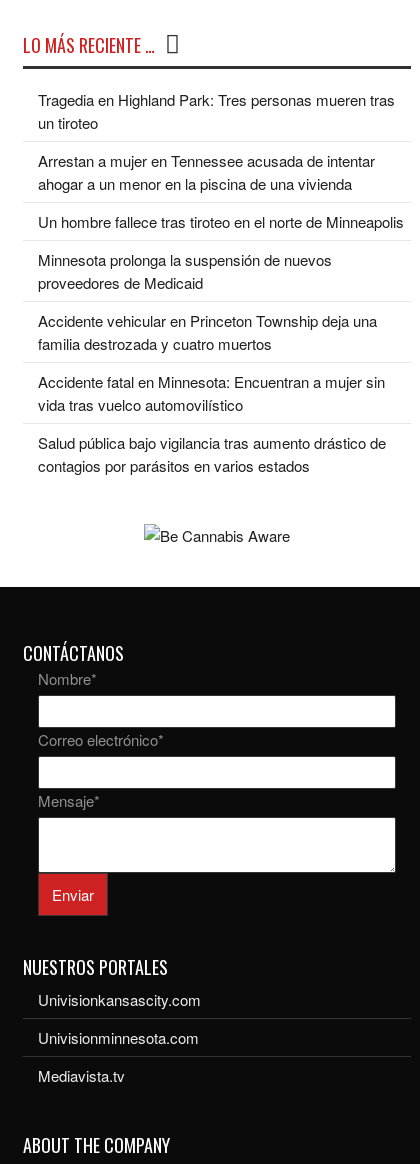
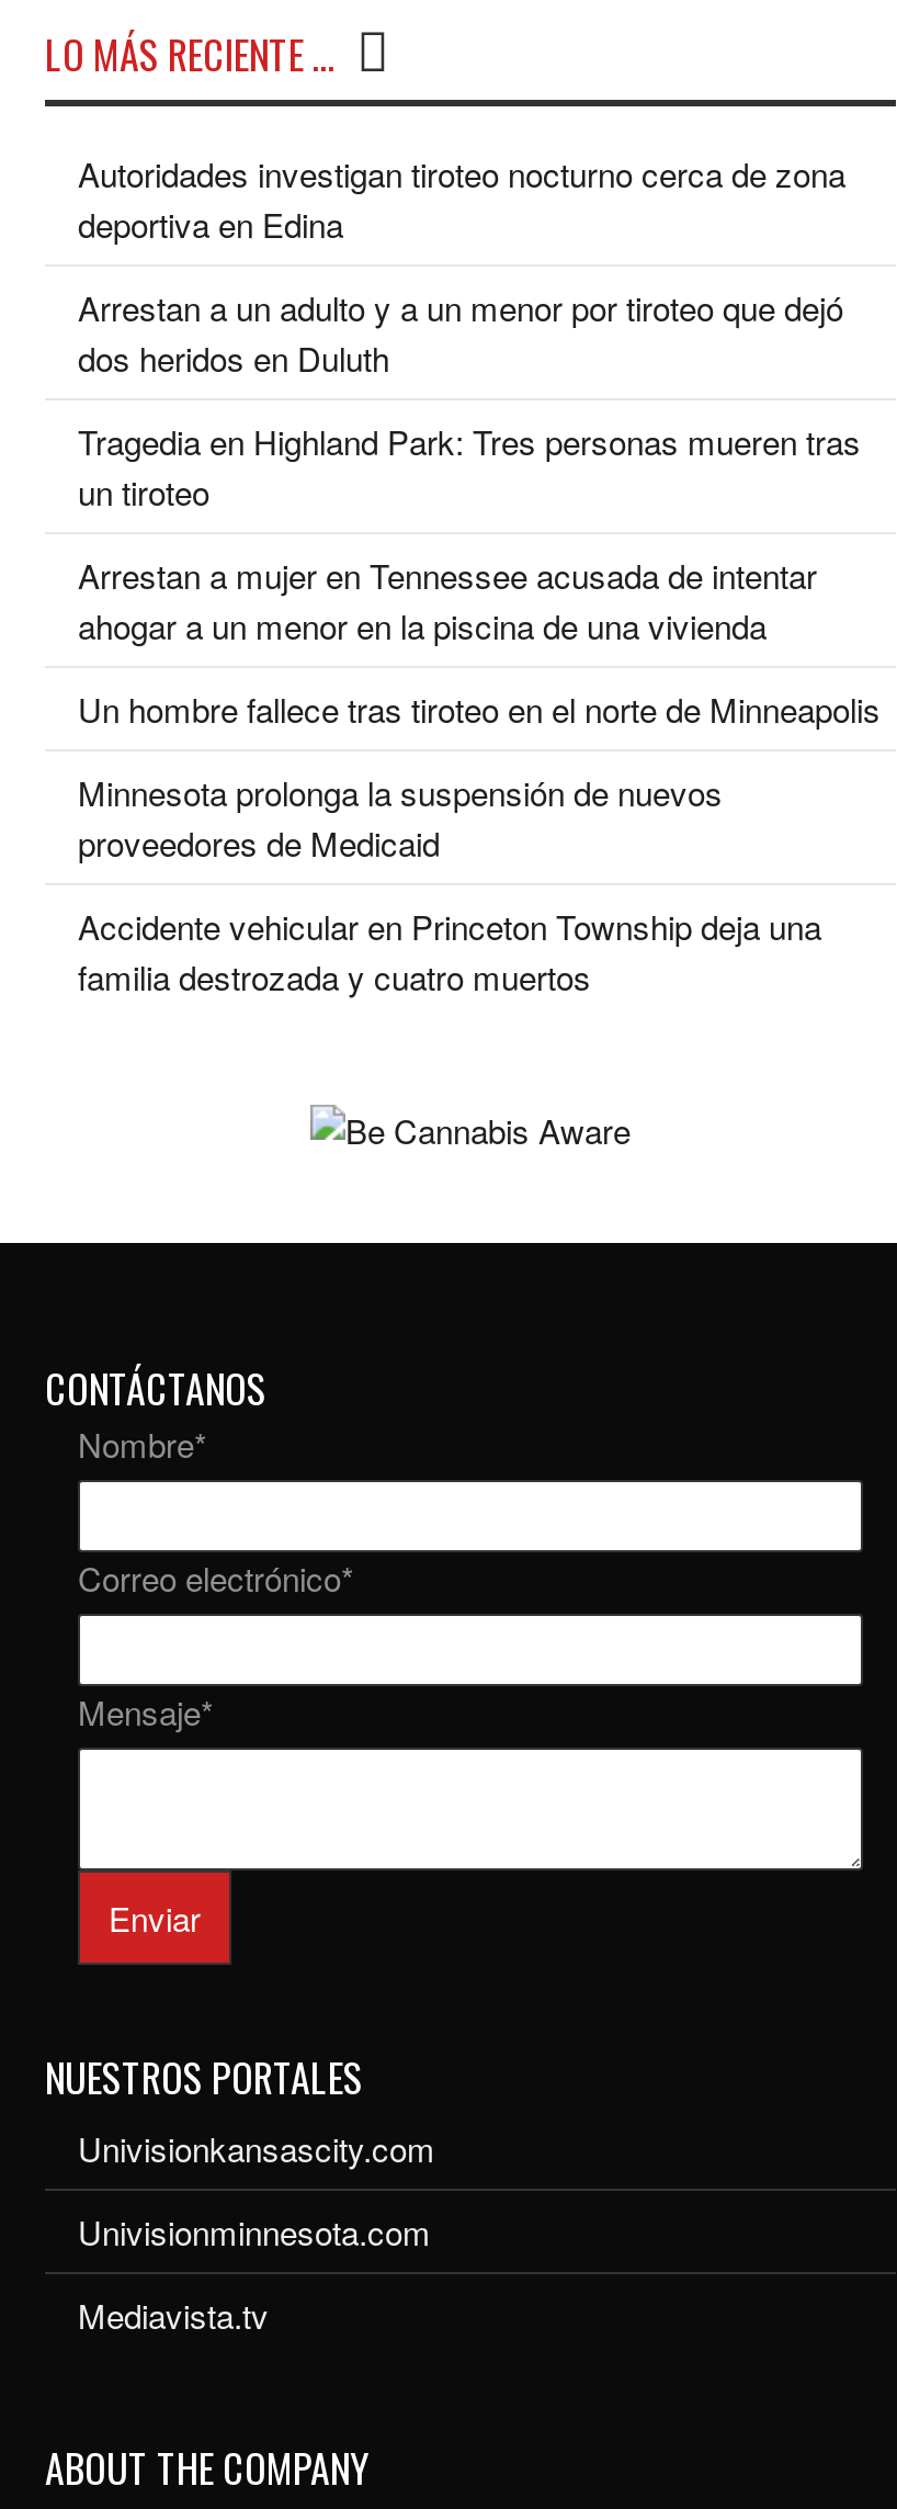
none -> [78,150,845,380] Autoridades investigan tiroteo nocturno cerca de zona | deportiva en Edina | Arrestan a un adulto y a un menor por tiroteo que dejó | dos heridos en Duluth
moved [38,89,404,354] -> [78,418,881,999]: Tragedia en Highland Park: Tres personas mueren tras | un tiroteo | Arrestan a mujer en Tennessee acusada de intentar | ... | Accidente vehicular en Princeton Township deja una | familia destrozada y cuatro muertos
[38,371,386,476] Accidente fatal en Minnesota: Encuentran a mujer sin | vida tras vuelco automovilístico | Salud pública bajo vigilancia tras aumento drástico de | contagios por parásitos en varios estados -> none

